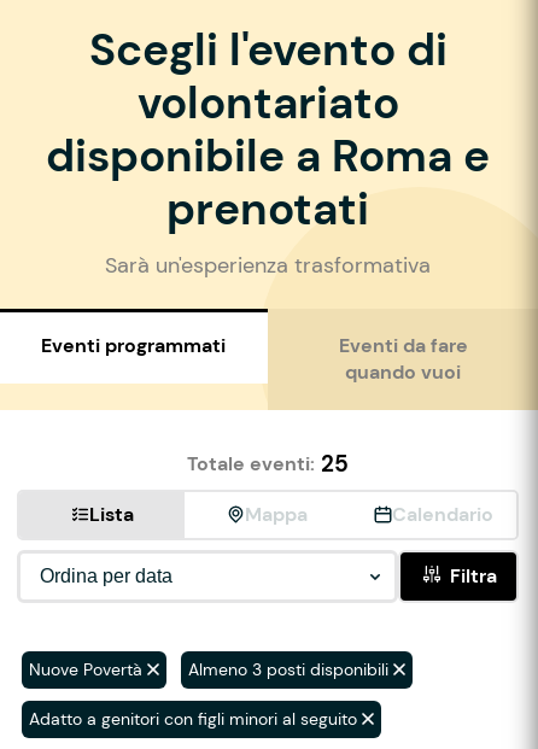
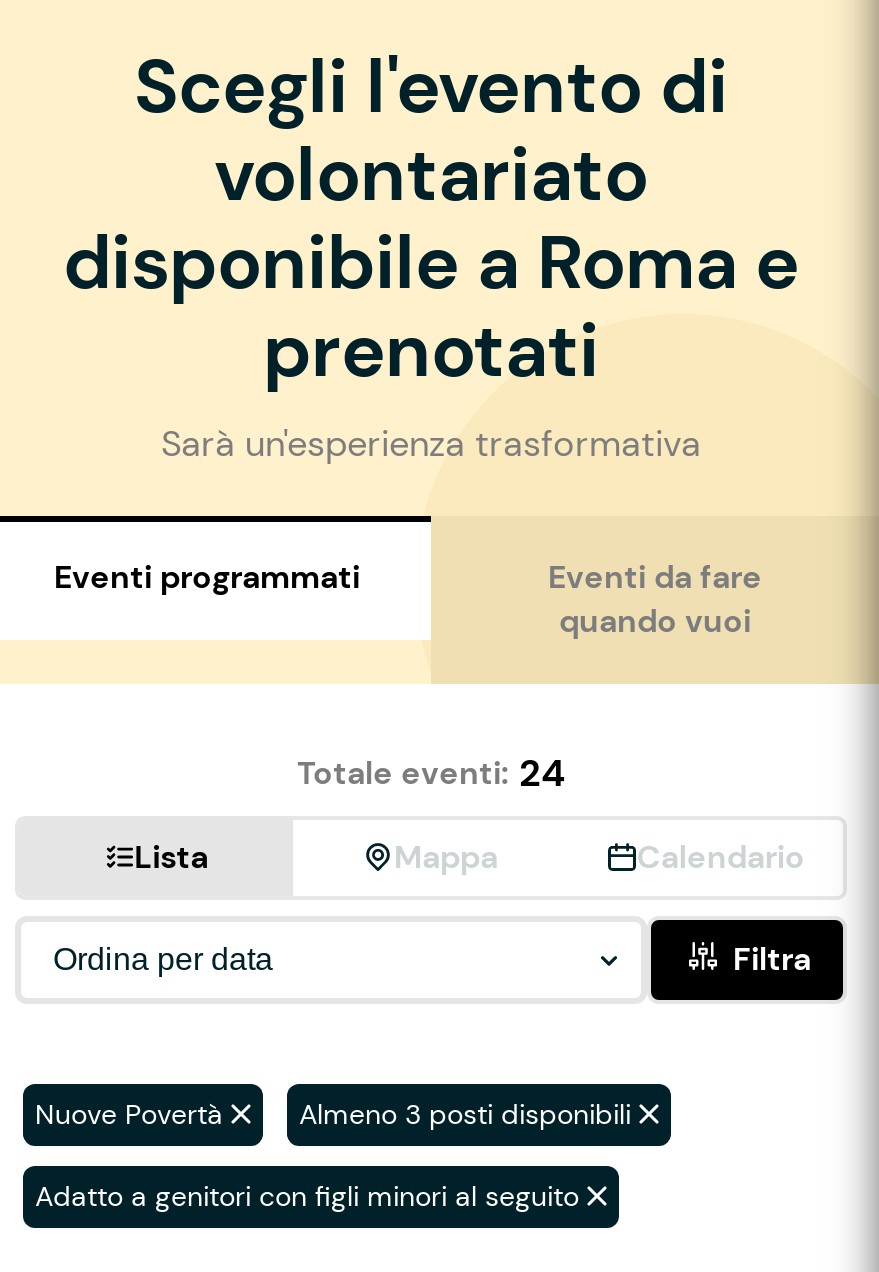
[187,448,349,478] Totale eventi: 25 -> [297,747,565,797] Totale eventi: 24

